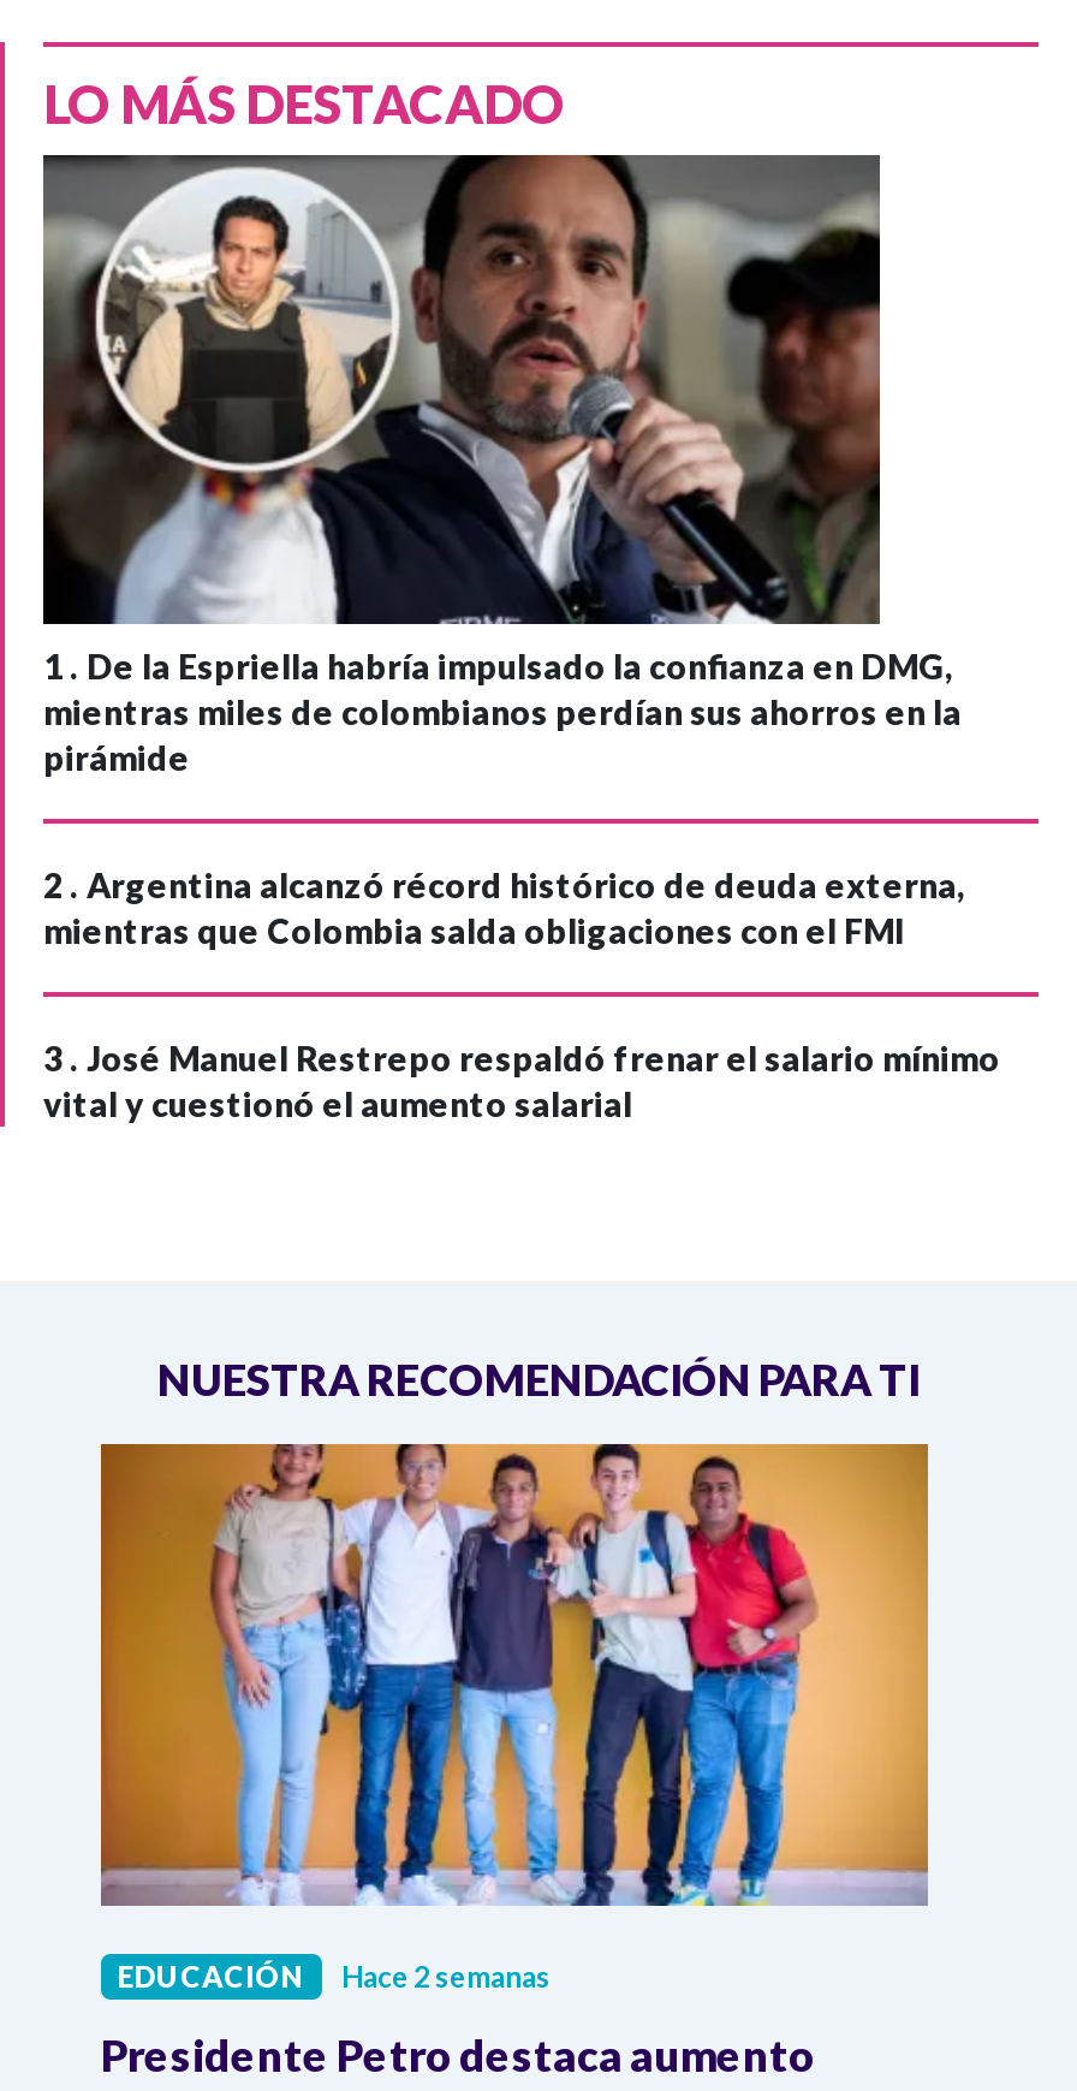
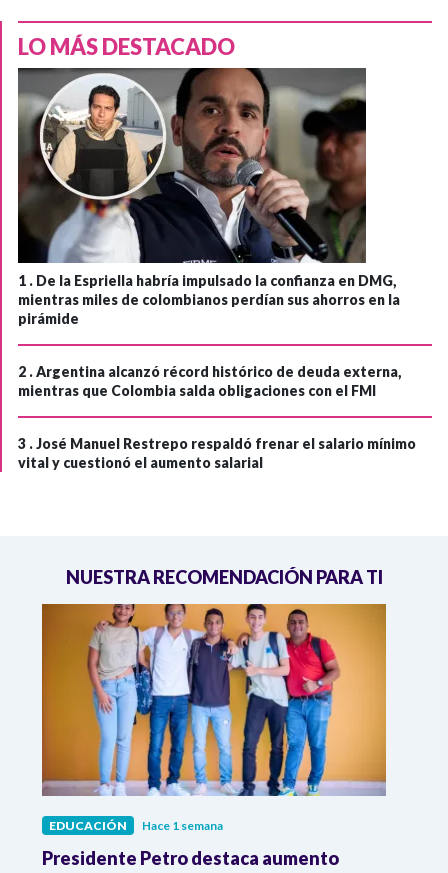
[118,1960,551,1996] EDUCACIÓN Hace 2 semanas -> [49,818,223,833] EDUCACIÓN Hace 1 semana

